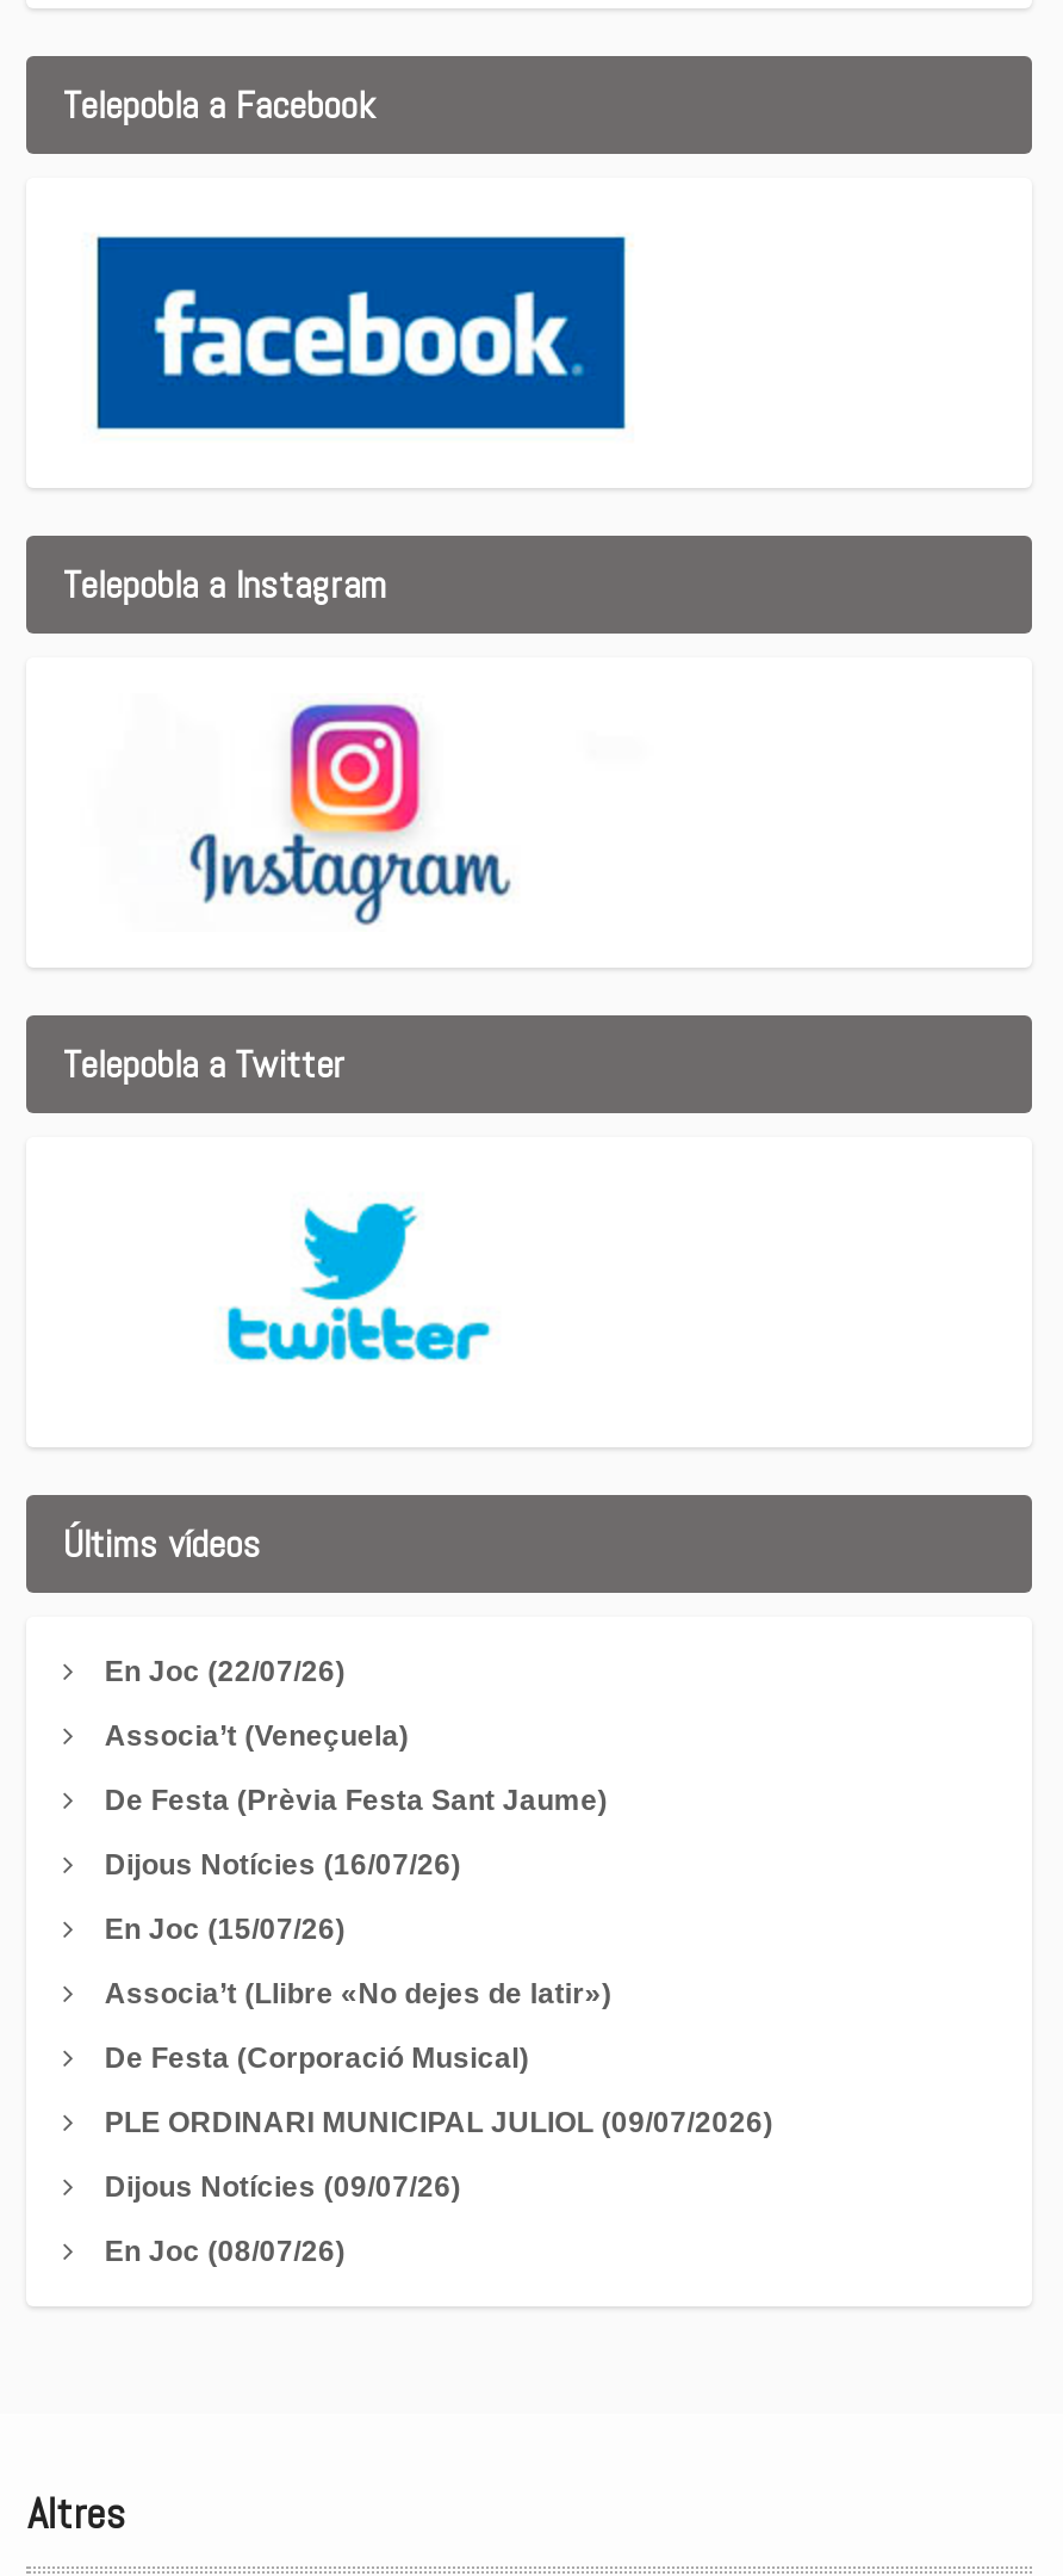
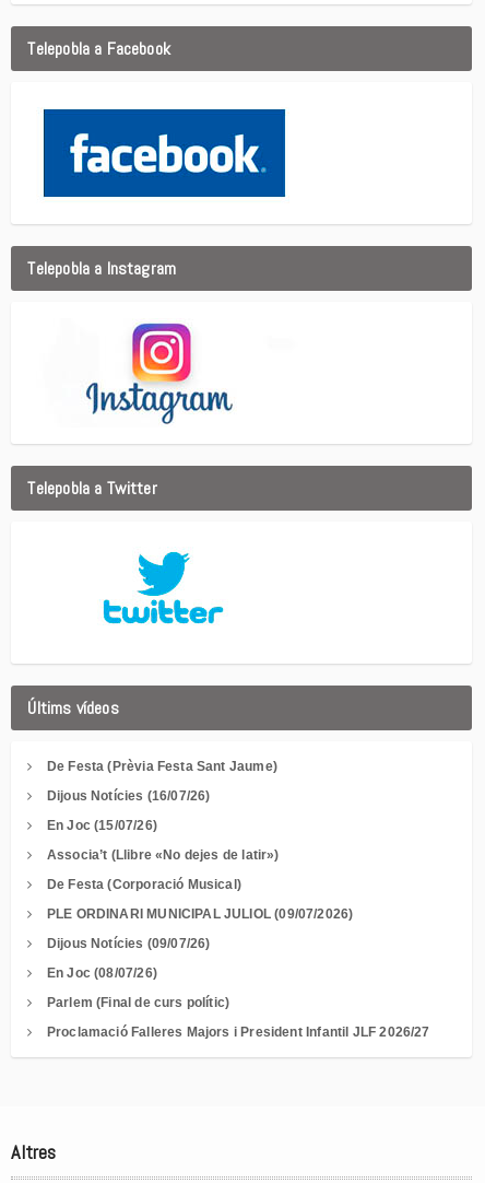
[104,1656,409,1754] En Joc (22/07/26) | Associa’t (Veneçuela) -> none
moved [104,1785,773,2269] -> [47,759,353,981]: De Festa (Prèvia Festa Sant Jaume) | Dijous Notícies (16/07/26) | En Joc (15/07/26) | Associa’t (Llibre «No dejes de latir») | De Festa (Corporació Musical) | PLE ORDINARI MUNICIPAL JULIOL (09/07/2026) | Dijous Notícies (09/07/26) | En Joc (08/07/26)
none -> [47,995,430,1040] Parlem (Final de curs polític) | Proclamació Falleres Majors i President Infantil JLF 2026/27

